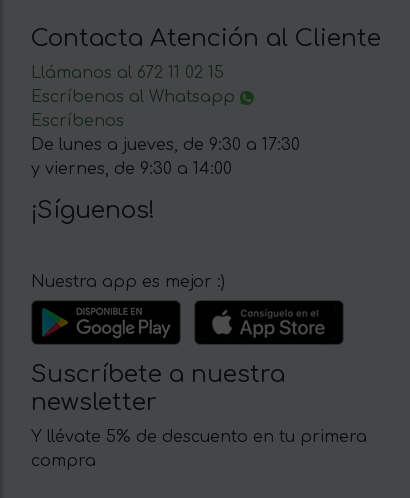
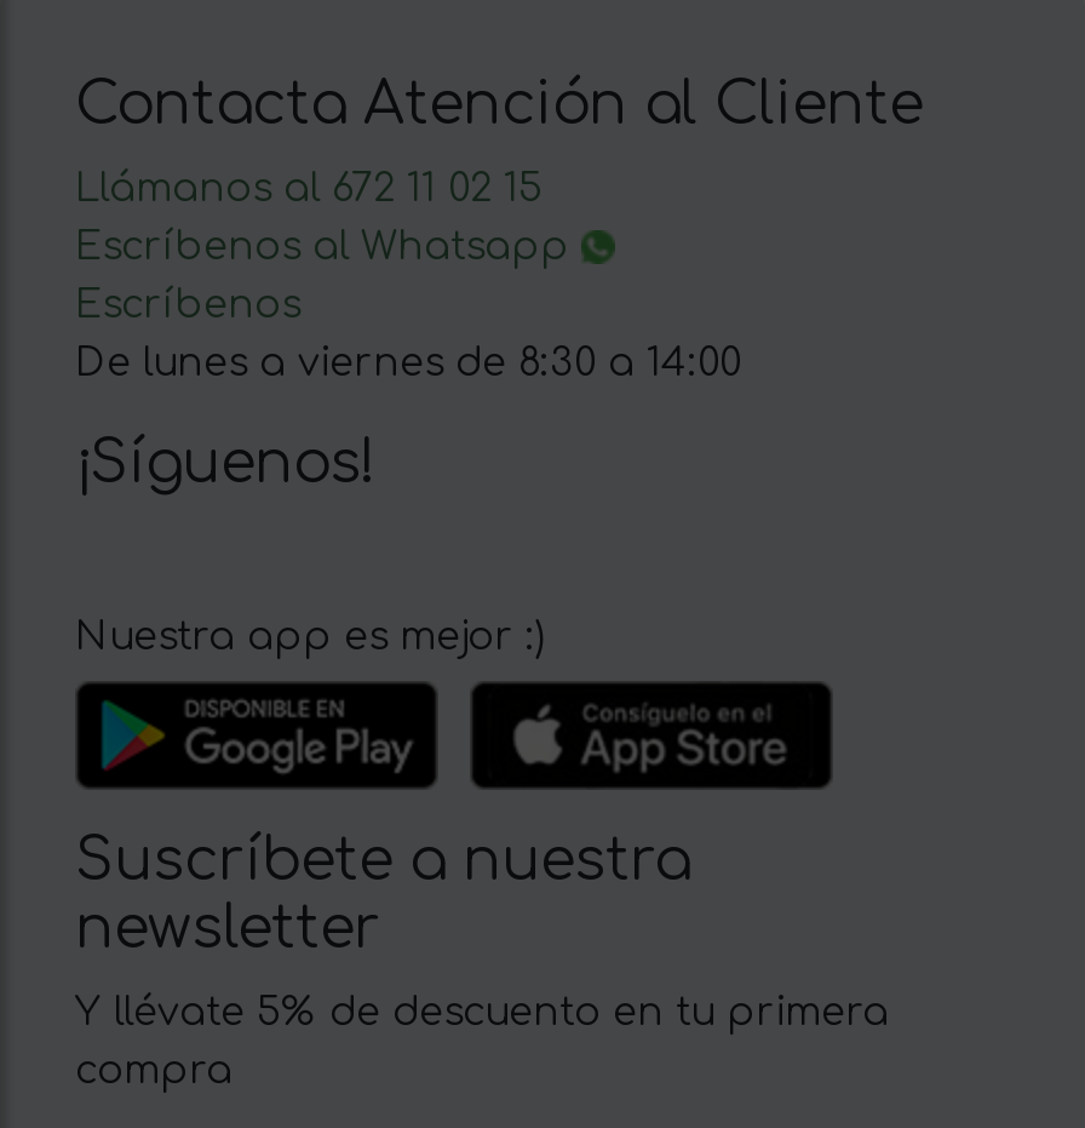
[31,136,300,178] De lunes a jueves, de 9:30 a 17:30 | y viernes, de 9:30 a 14:00 -> [75,340,741,384] De lunes a viernes de 8:30 a 14:00

